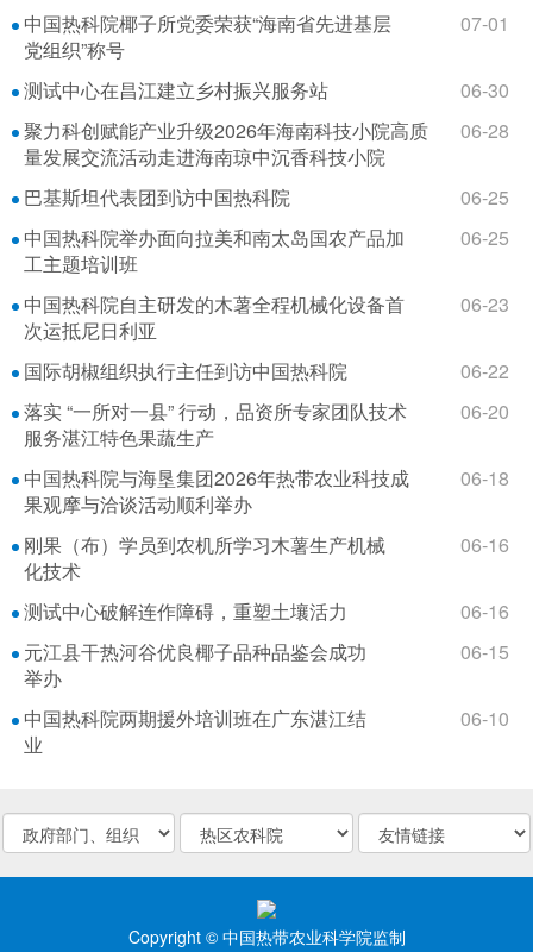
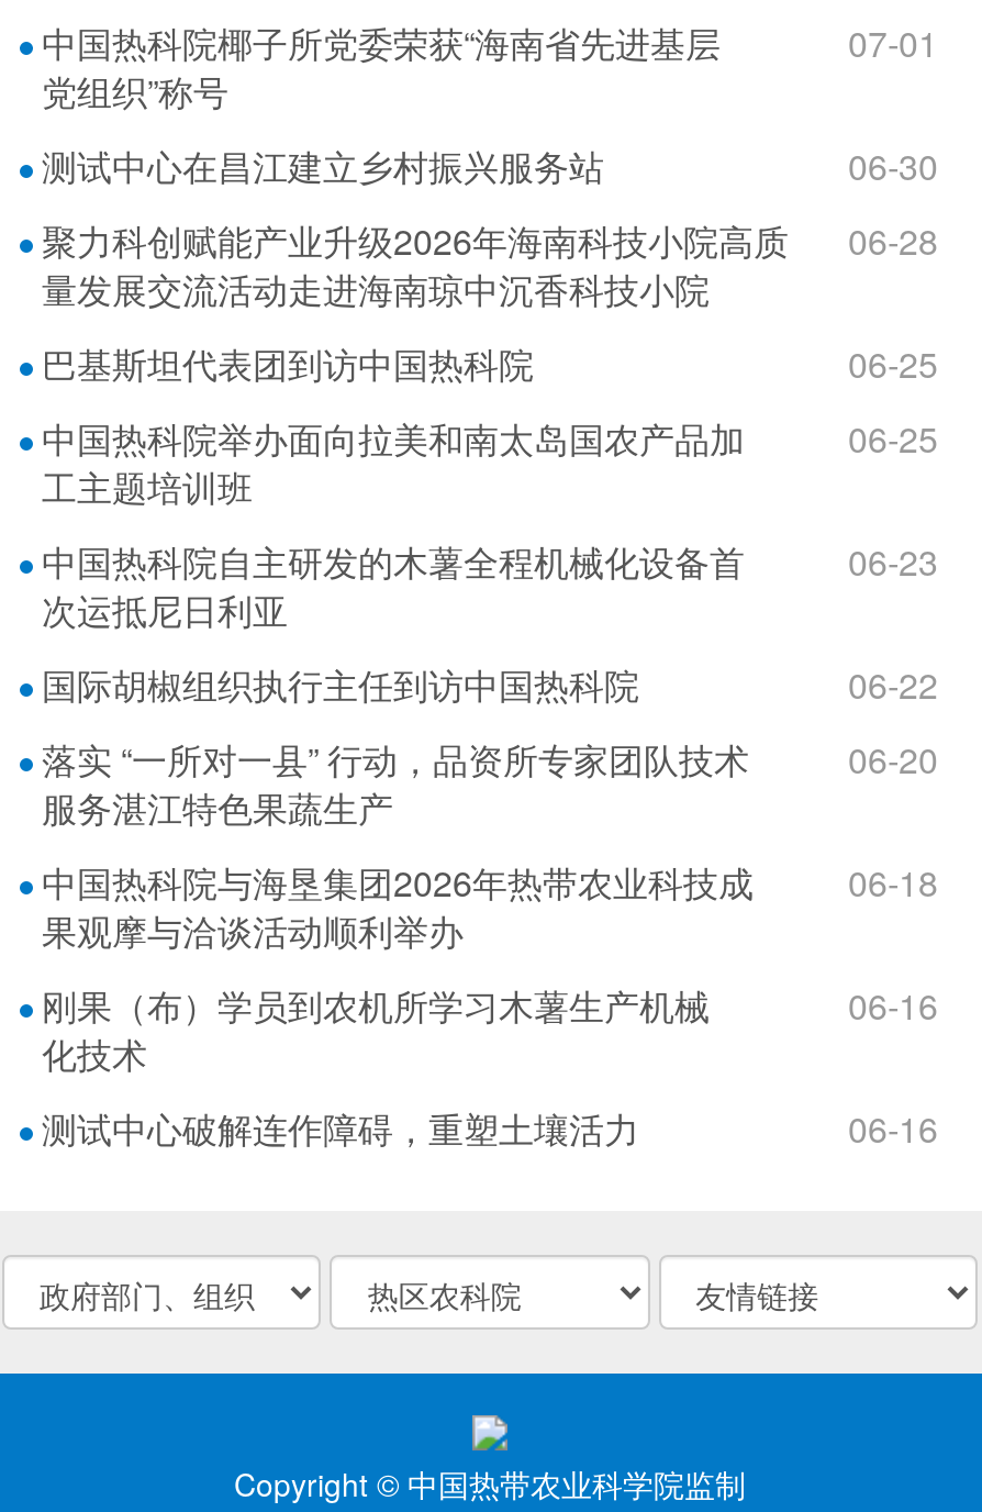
[24,638,366,691] 元江县干热河谷优良椰子品种品鉴会成功 | 举办 -> none
[24,638,509,758] 06-15 | 中国热科院两期援外培训班在广东湛江结 | 业 -> none
[460,704,509,732] 06-10 -> none

